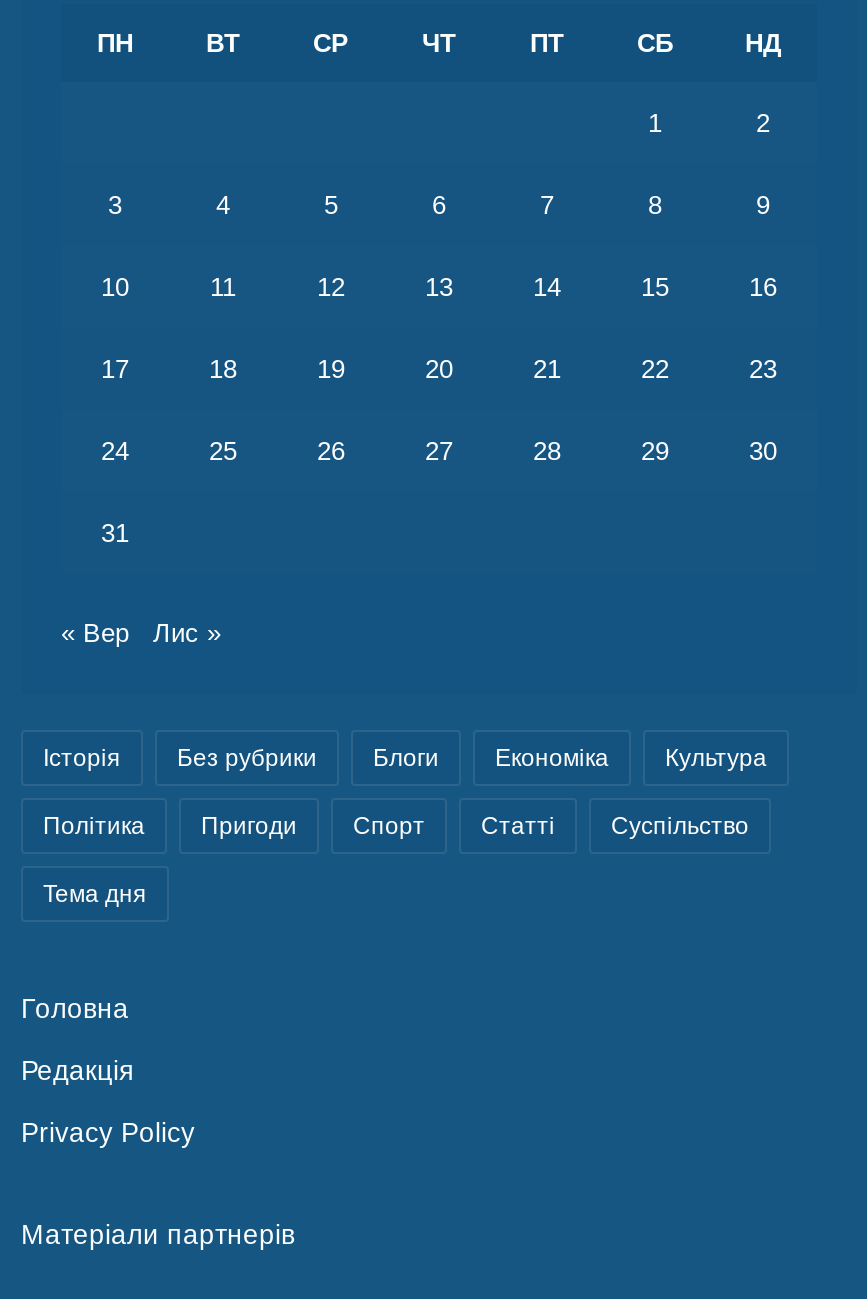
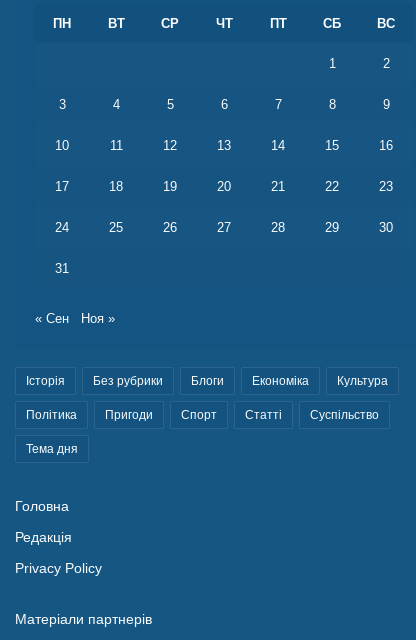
[745,27,781,57] НД -> [377,16,395,31] ВС
[61,618,221,648] « Вер | Лис » -> [35,311,115,326] « Сен | Ноя »

